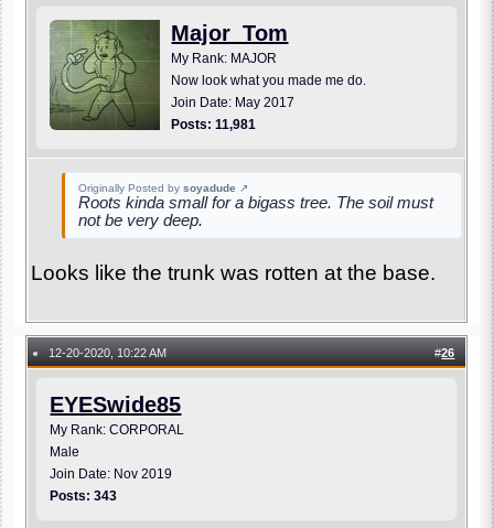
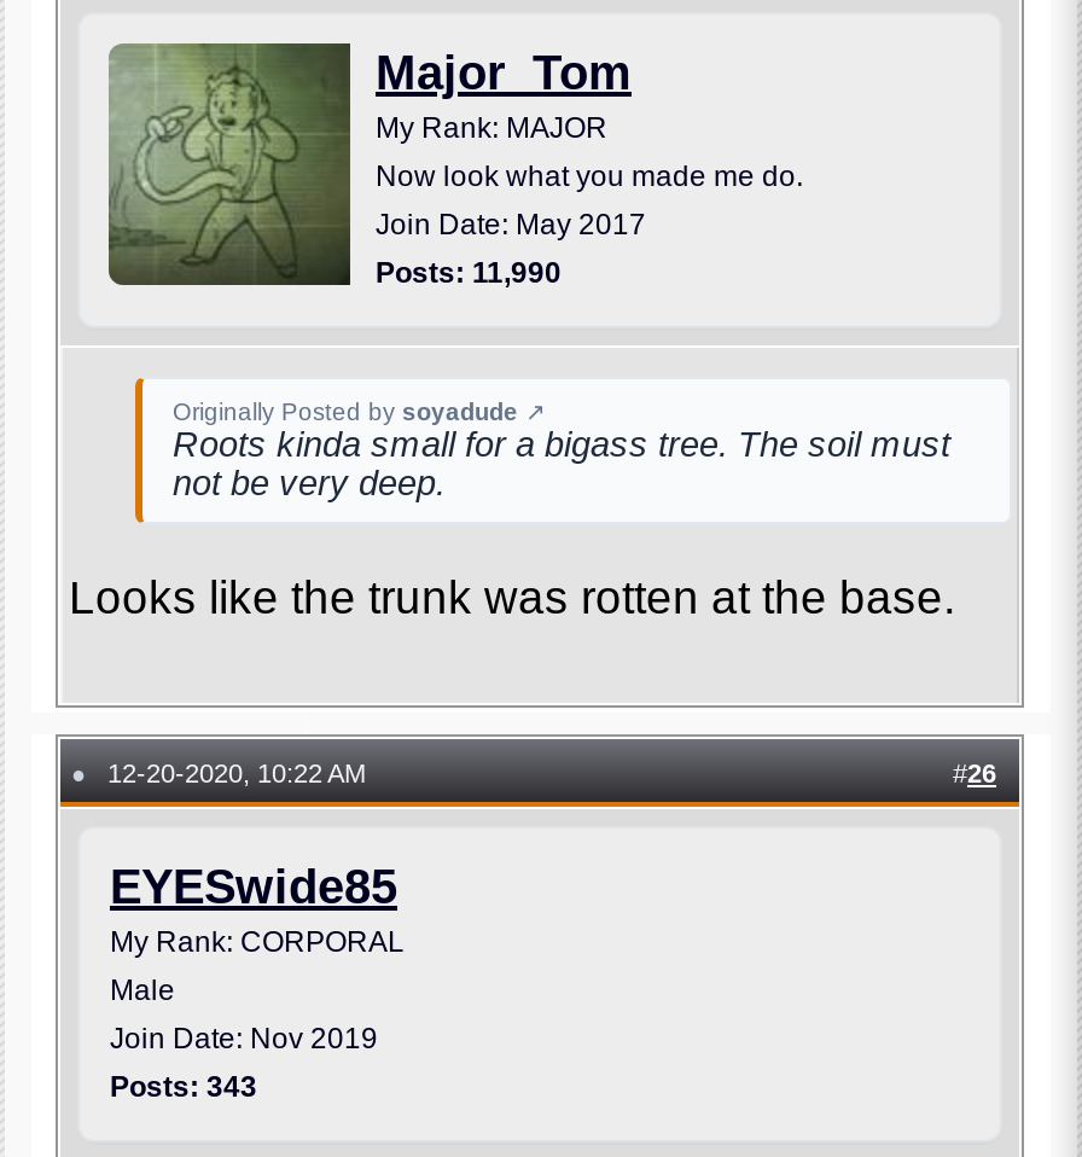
[171,117,256,132] Posts: 11,981 -> [376,256,562,290] Posts: 11,990

